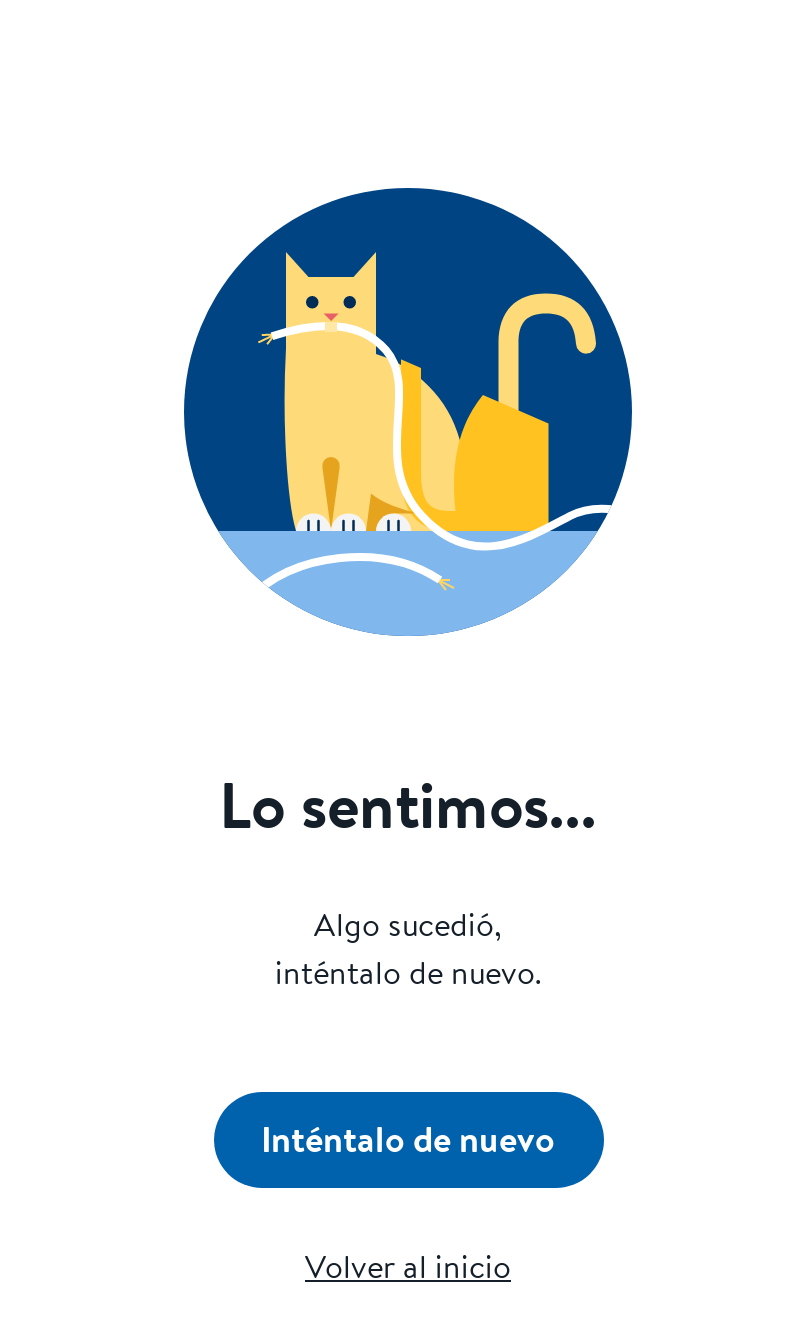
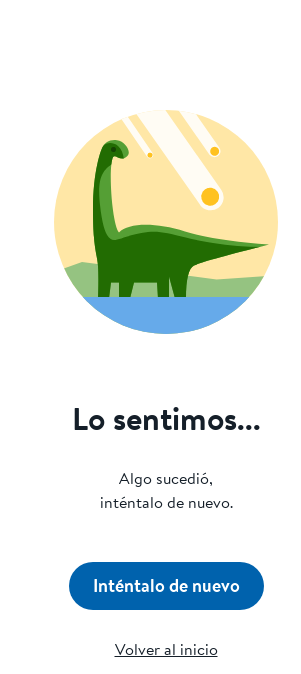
[182,186,634,592] [image] -> [54,110,278,311] [image]

